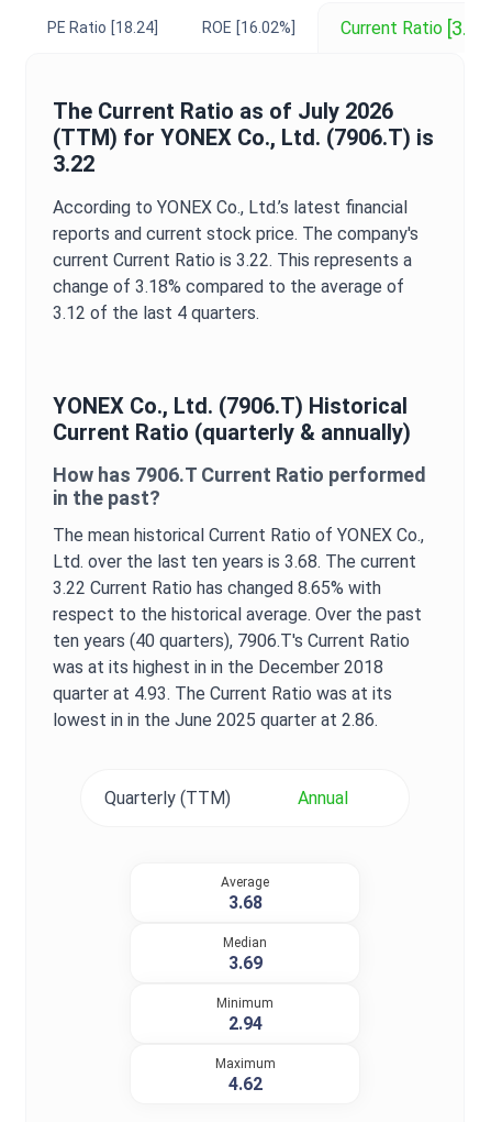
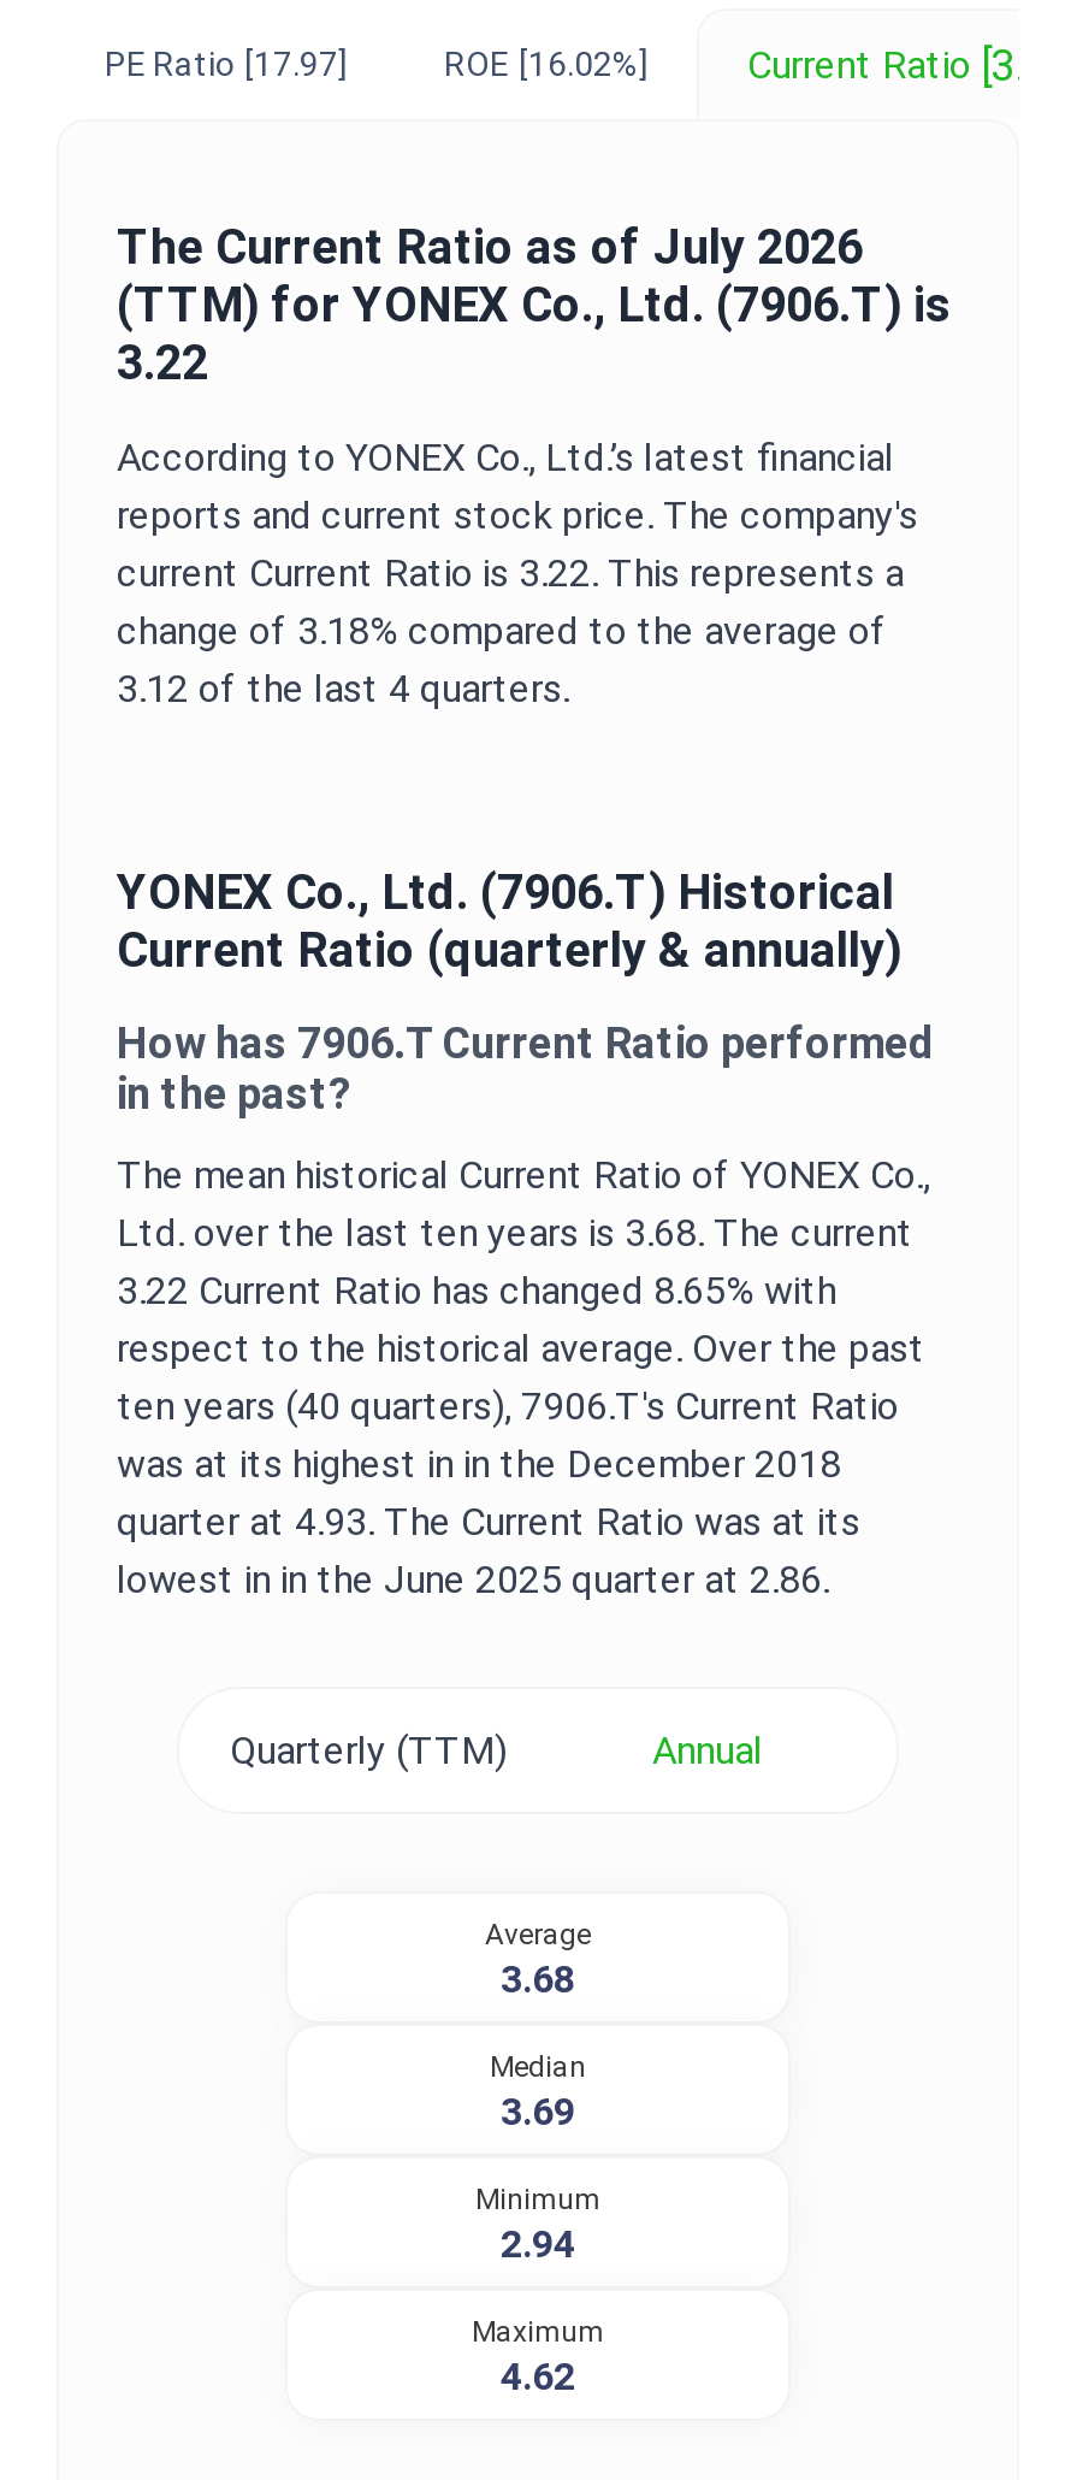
[47,19,158,36] PE Ratio [18.24] -> [105,45,348,83] PE Ratio [17.97]

